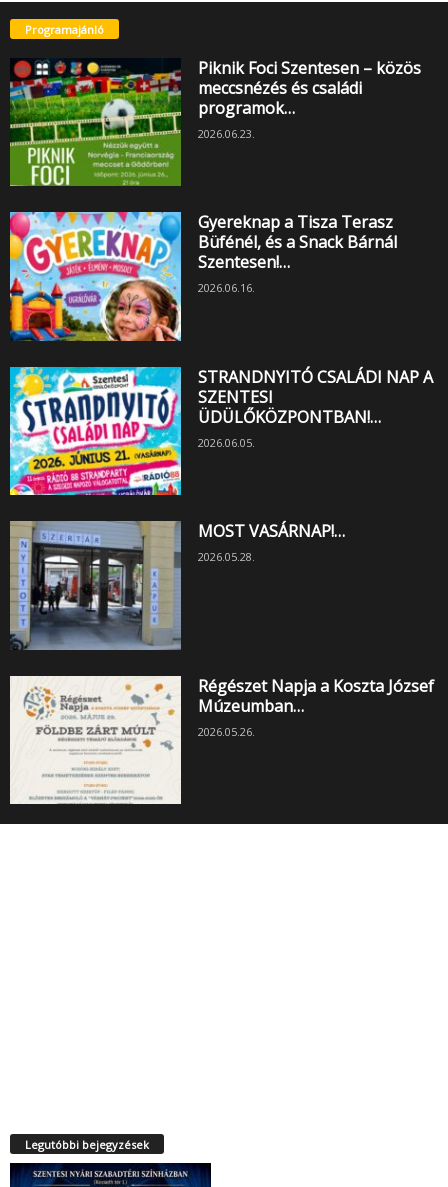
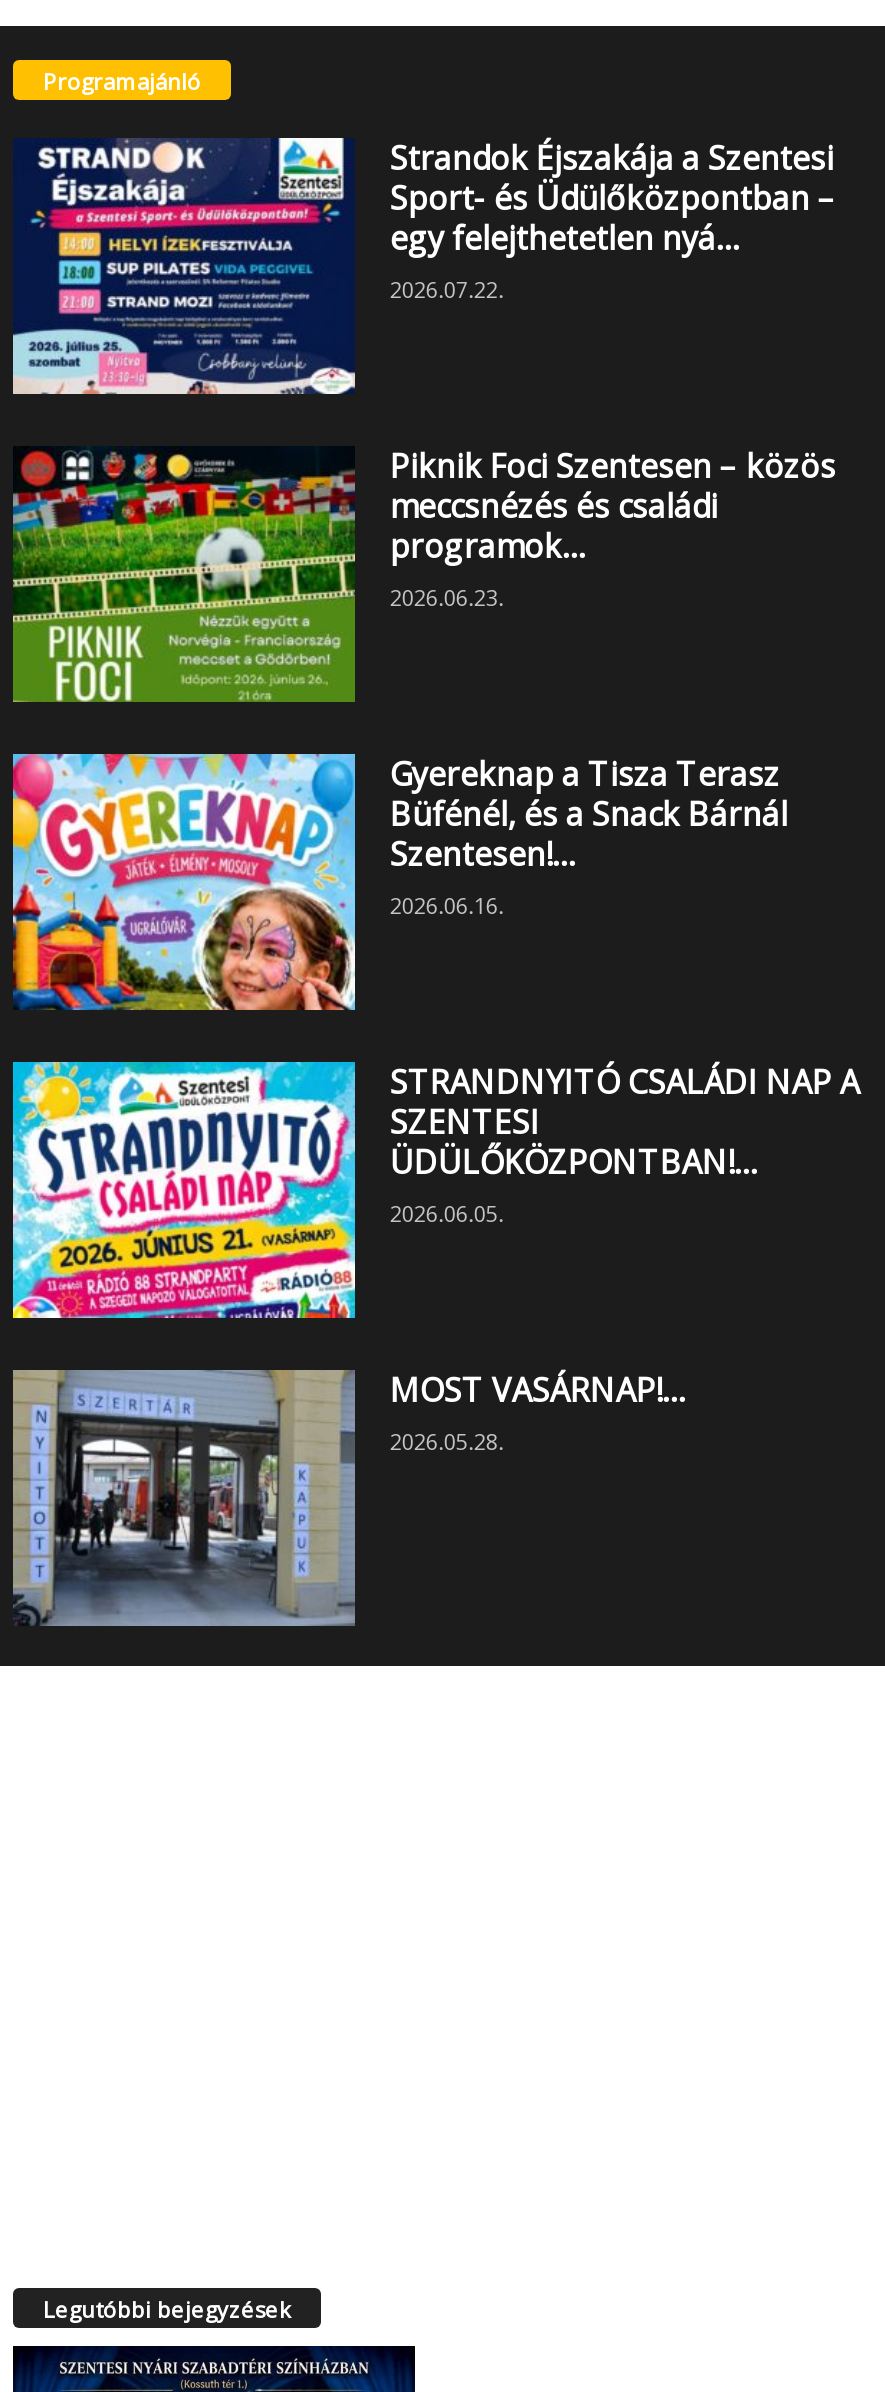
none -> [11,136,836,396] [image] | Strandok Éjszakája a Szentesi | Sport- és Üdülőközpontban – | egy felejthetetlen nyá… | 2026.07.22.
moved [8,57,433,564] -> [9,444,860,1456]: [image] | Piknik Foci Szentesen – közös | meccsnézés és családi | ... | MOST VASÁRNAP!… | 2026.05.28.
moved [9,520,182,650] -> [11,1368,357,1628]: [image]
[9,674,434,805] [image] | Régészet Napja a Koszta József | Múzeumban… | 2026.05.26. -> none

